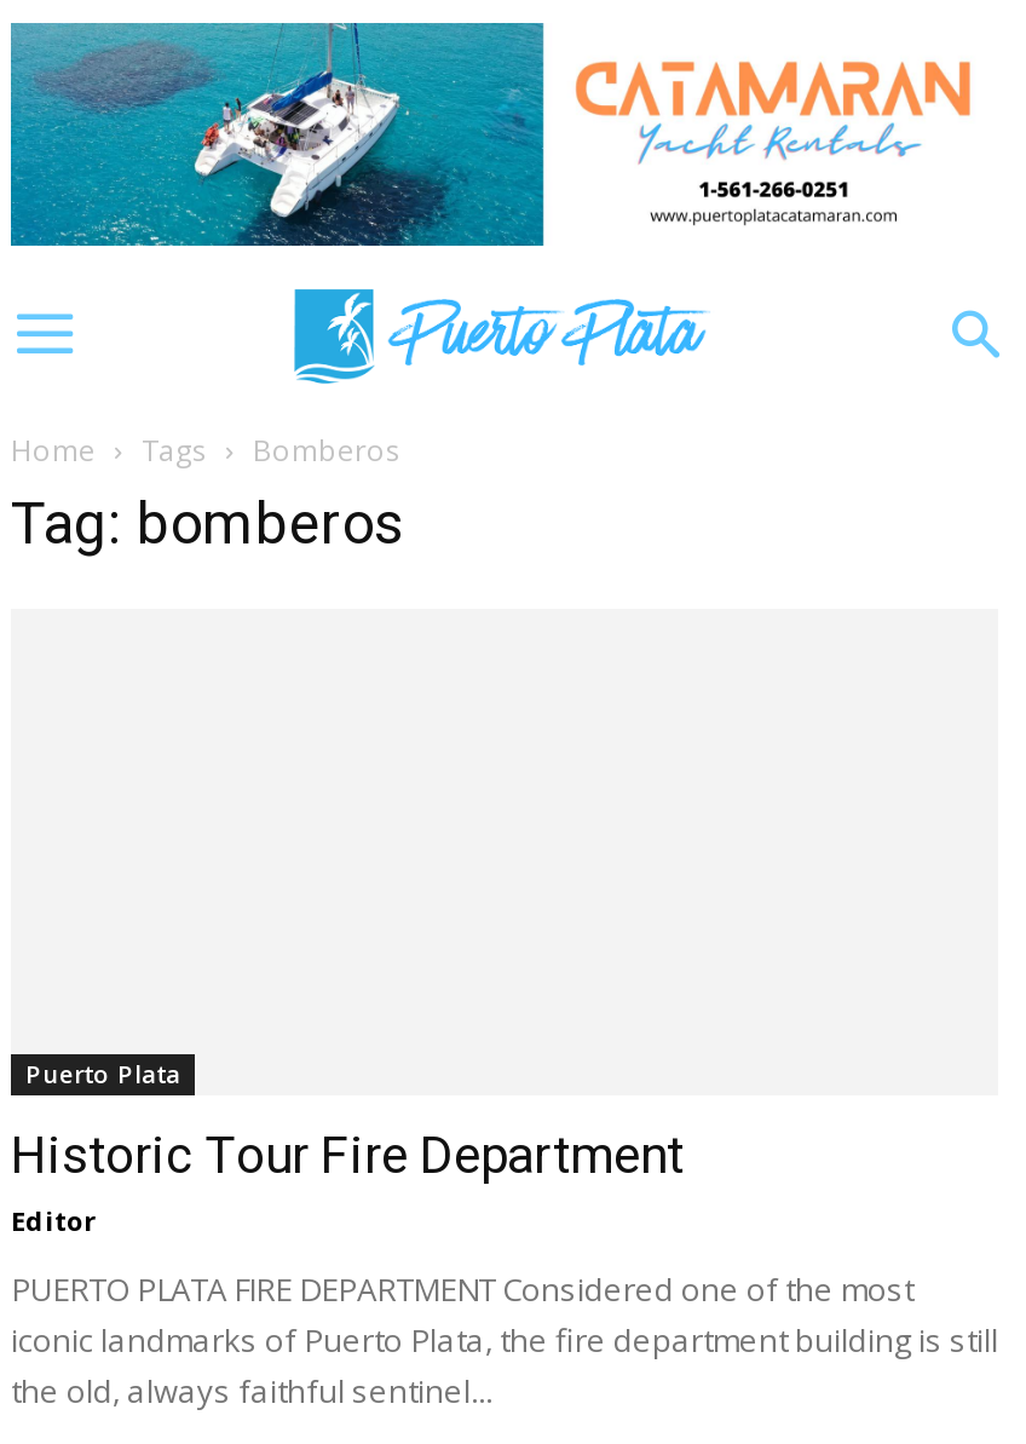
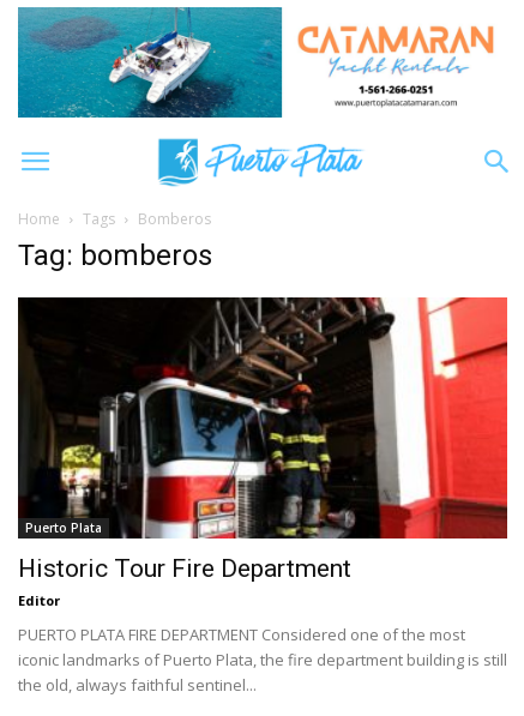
none -> [17,296,508,540] [image]

